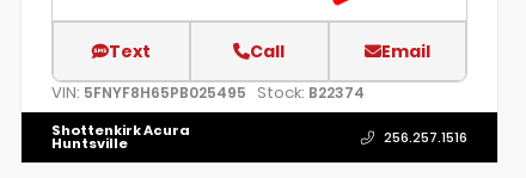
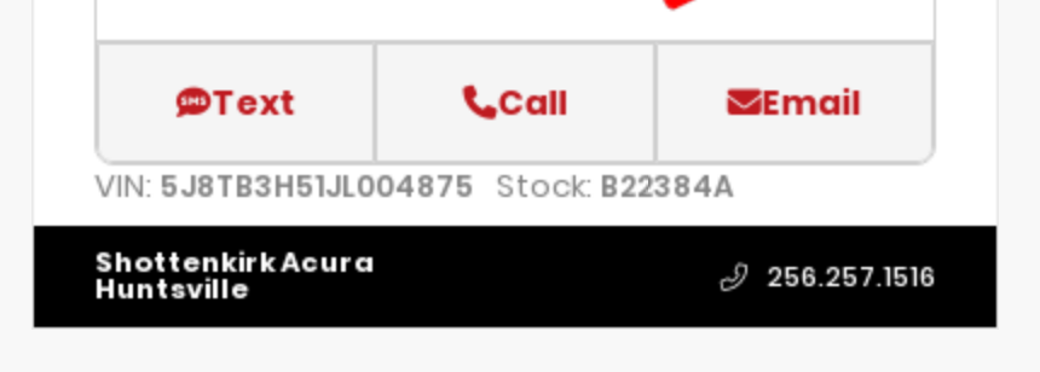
[51,80,365,103] VIN:5FNYF8H65PB025495 Stock:B22374 -> [94,162,733,208] VIN:5J8TB3H51JL004875 Stock:B22384A

